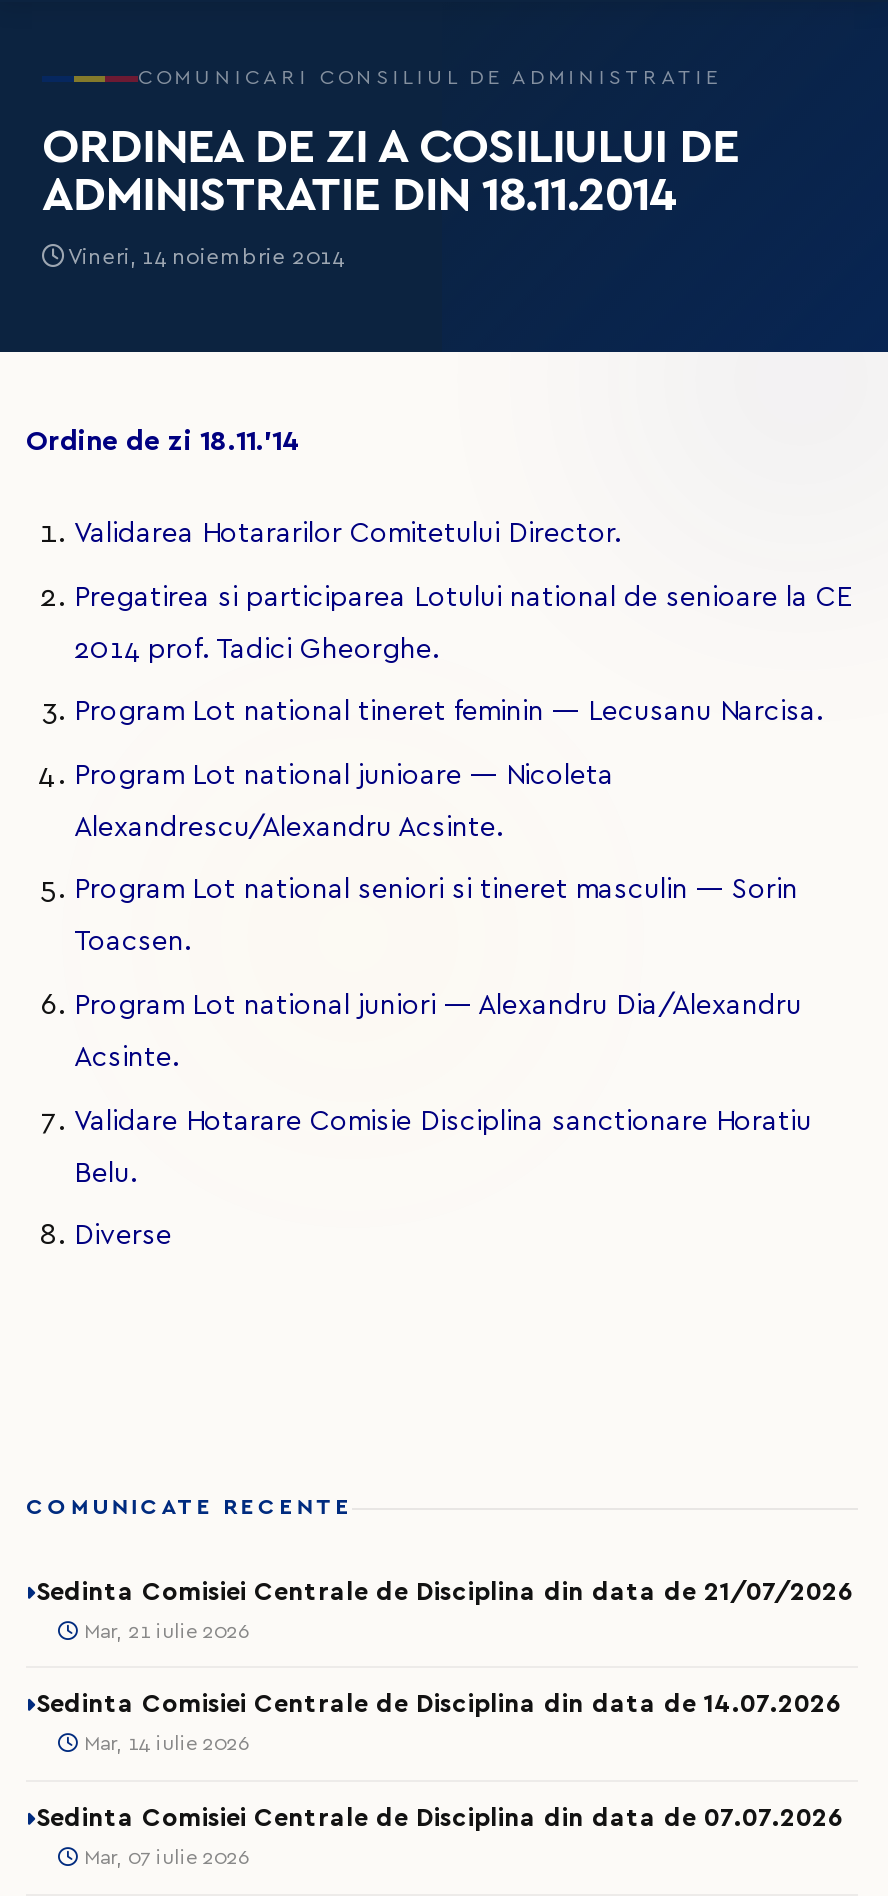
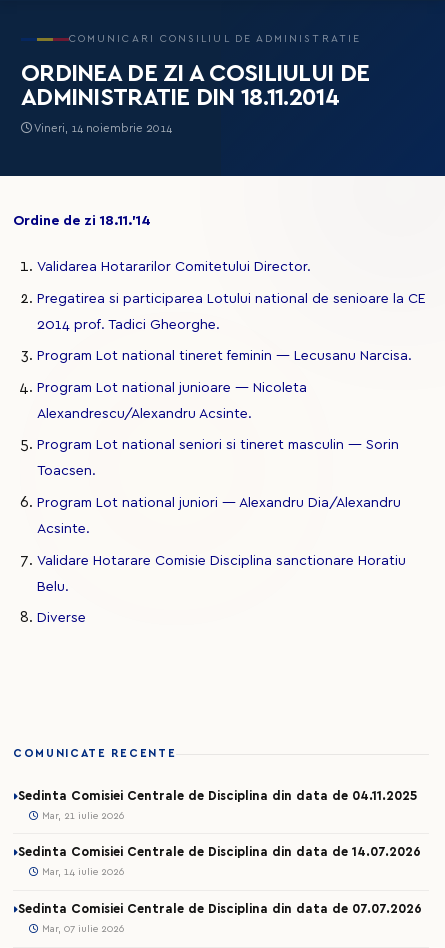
[36,1579,854,1603] Sedinta Comisiei Centrale de Disciplina din data de 21/07/2026 -> [18,789,417,801] Sedinta Comisiei Centrale de Disciplina din data de 04.11.2025

